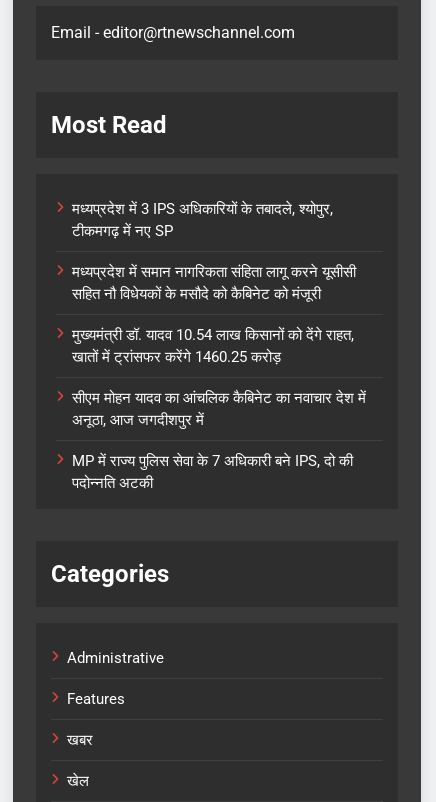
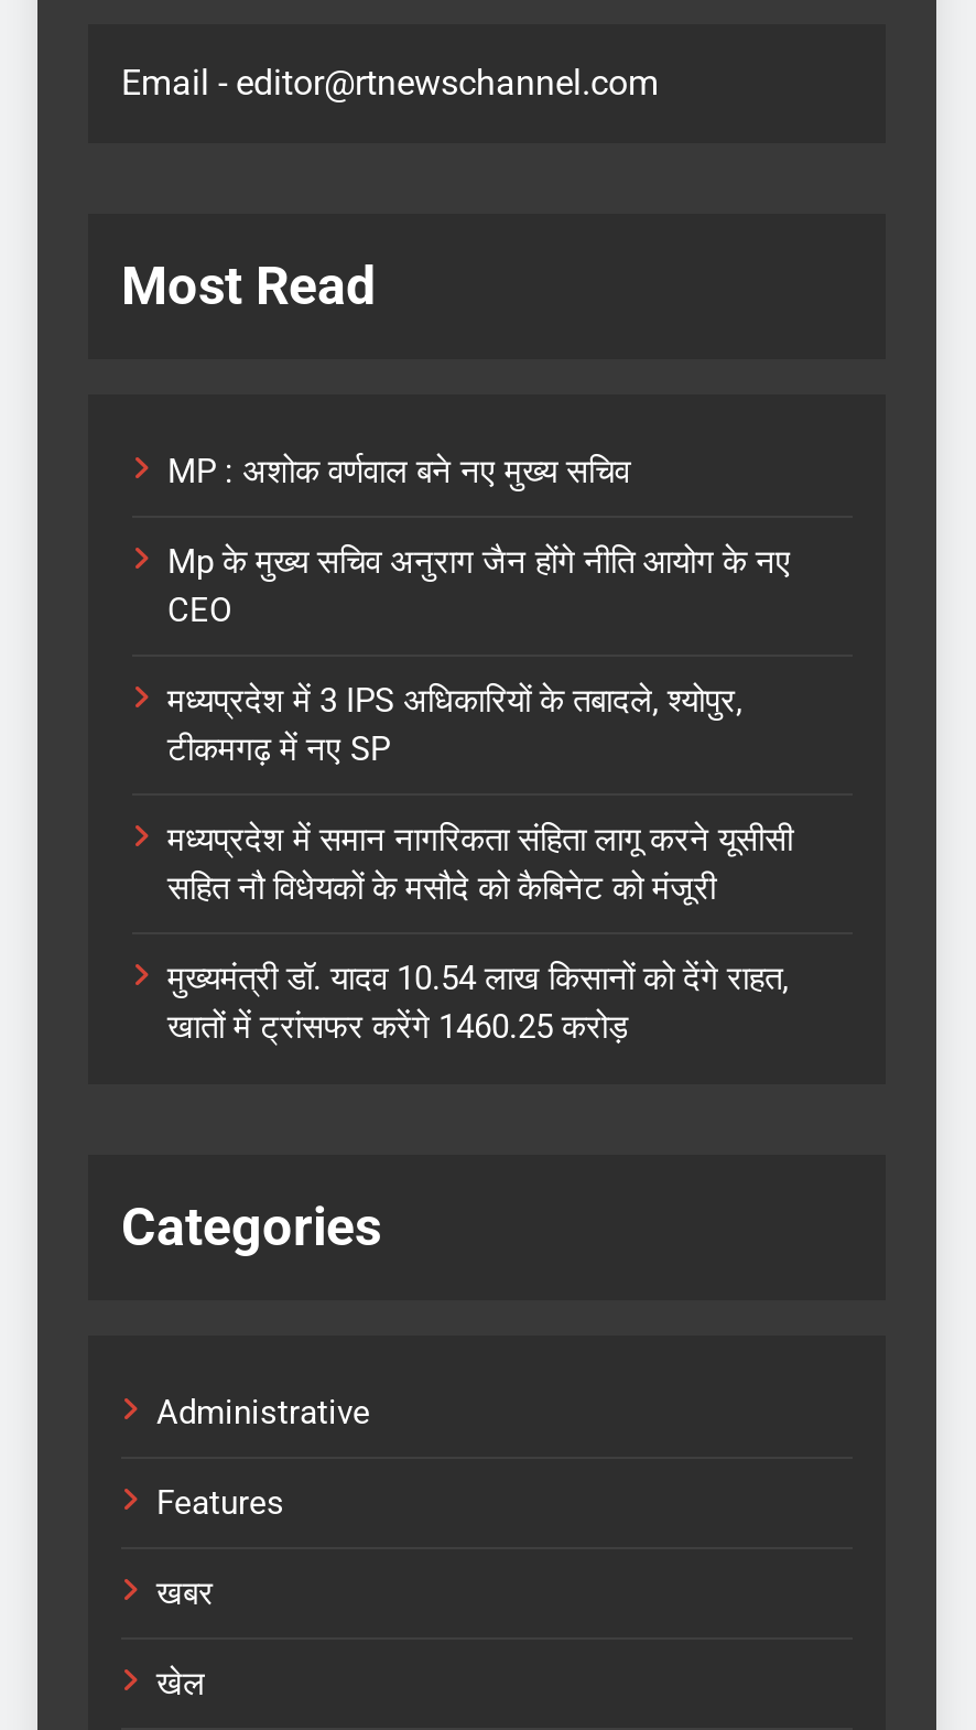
none -> [167,451,791,630] MP : अशोक वर्णवाल बने नए मुख्य सचिव | Mp के मुख्य सचिव अनुराग जैन होंगे नीति आयोग के नए | CEO
moved [72,200,356,366] -> [167,681,793,1046]: मध्यप्रदेश में 3 IPS अधिकारियों के तबादले, श्योपुर, | टीकमगढ़ में नए SP | मध्यप्रदेश में समान नागरिकता संहिता लागू करने यूसीसी | सहित नौ विधेयकों के मसौदे को कैबिनेट को मंजूरी | मुख्यमंत्री डॉ. यादव 10.54 लाख किसानों को देंगे राहत, | खातों में ट्रांसफर करेंगे 1460.25 करोड़
[72,389,366,492] सीएम मोहन यादव का आंचलिक कैबिनेट का नवाचार देश में | अनूठा, आज जगदीशपुर में | MP में राज्य पुलिस सेवा के 7 अधिकारी बने IPS, दो की | पदोन्नति अटकी -> none

